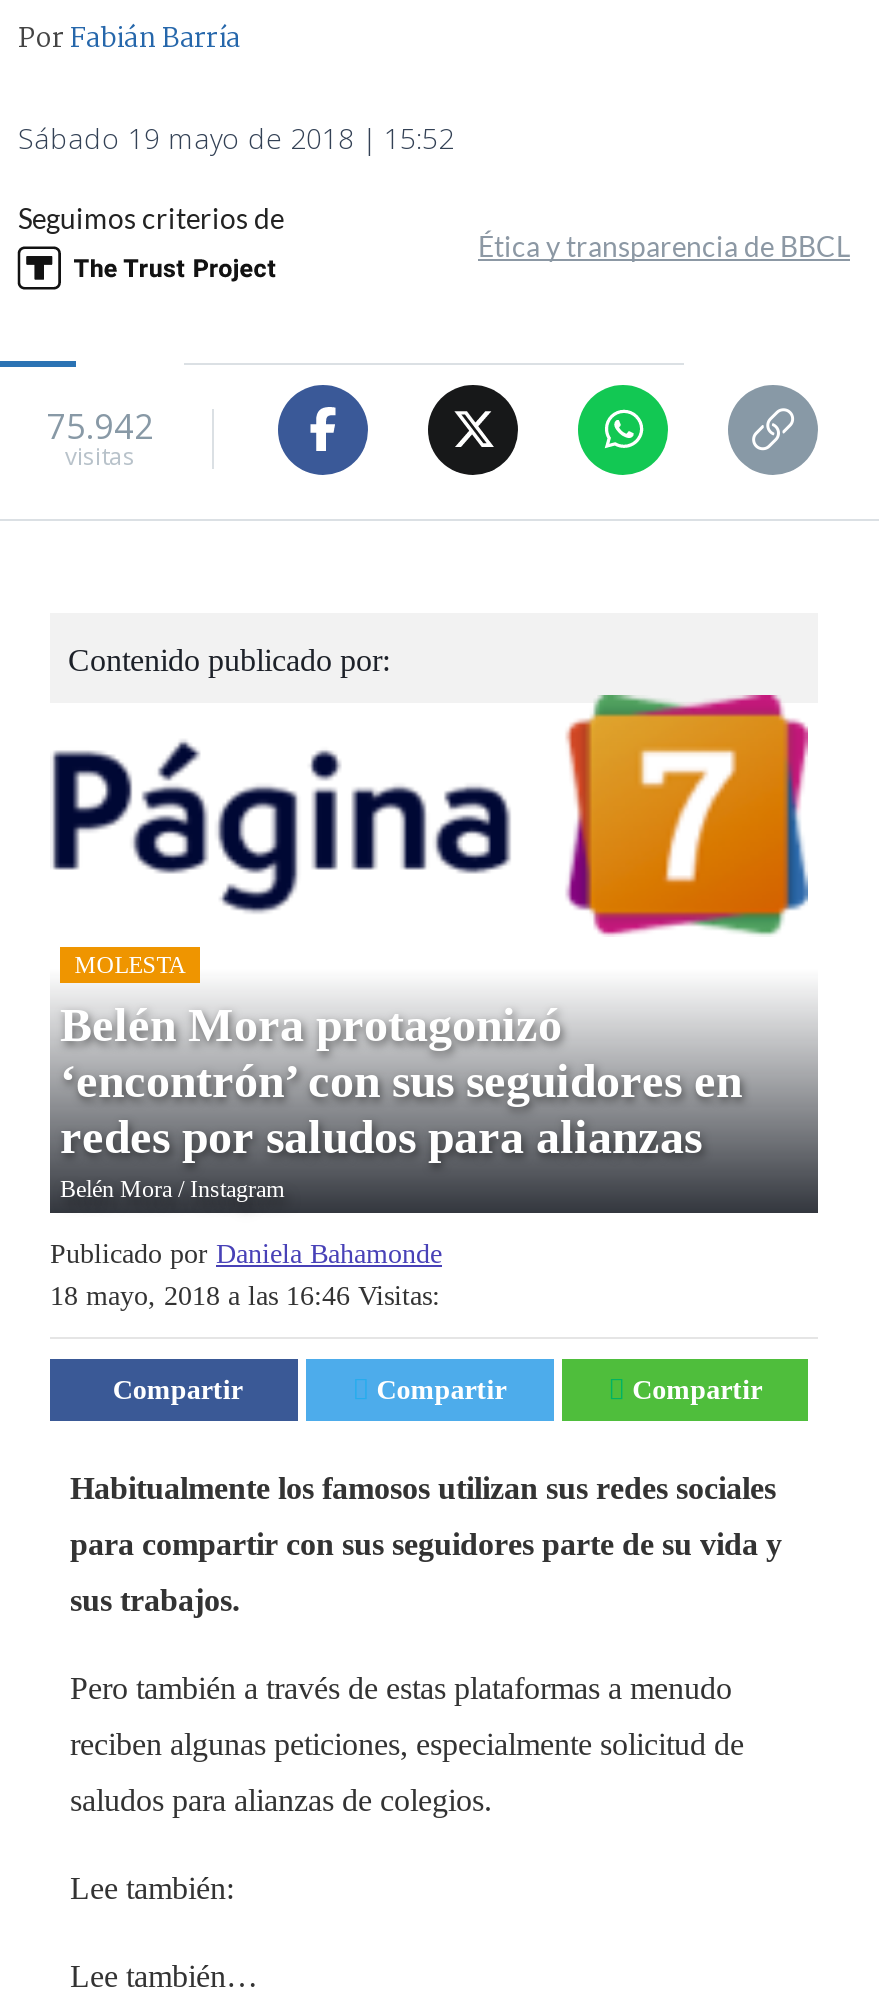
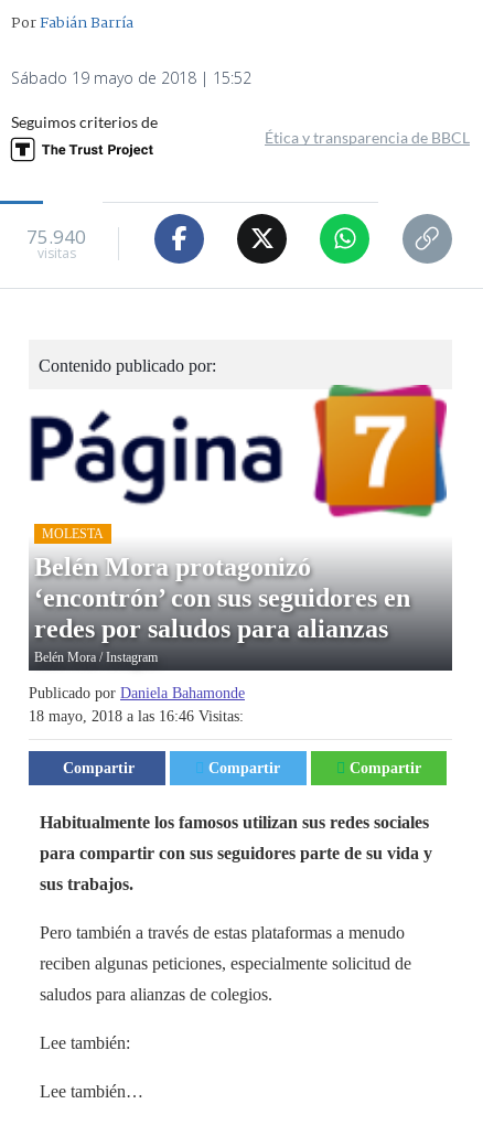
[46,404,154,450] 75.942 -> [26,224,86,250] 75.940

